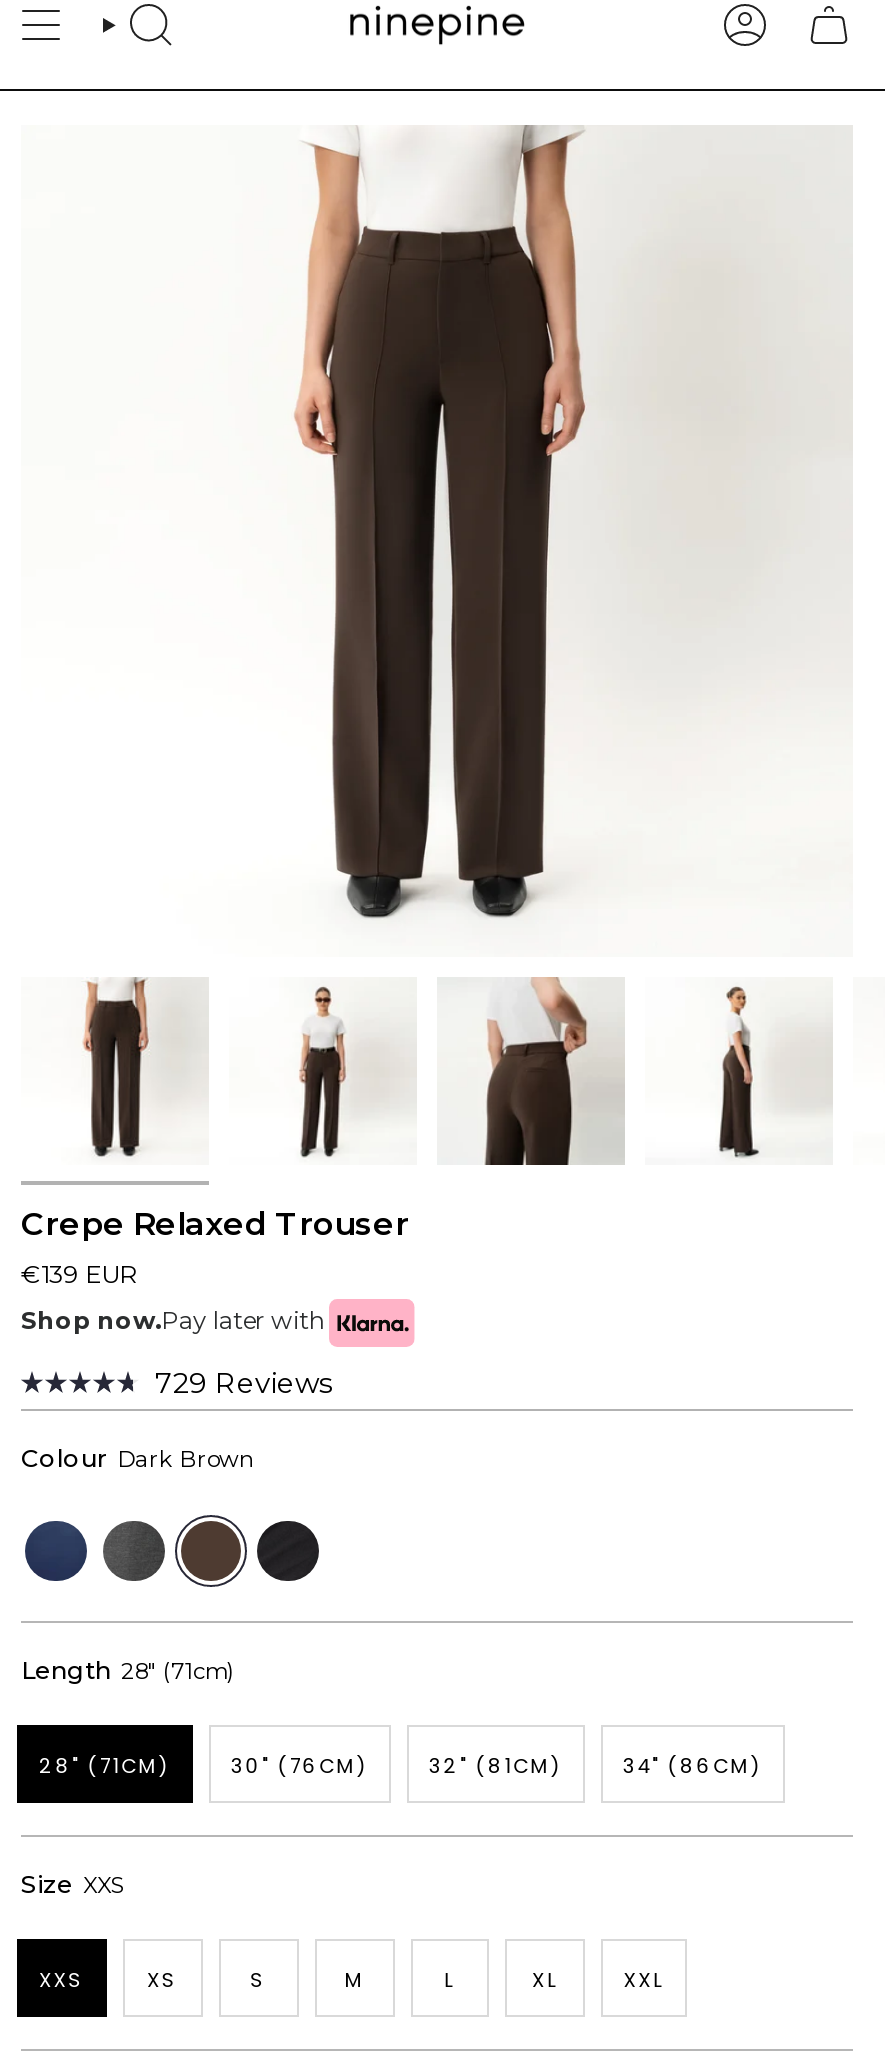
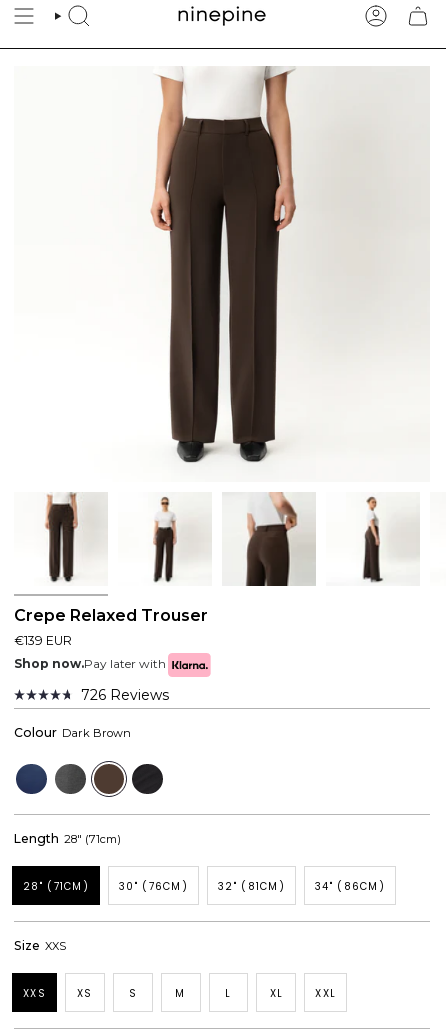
[155,1364,333,1400] 729 Reviews -> [81,686,169,704] 726 Reviews

